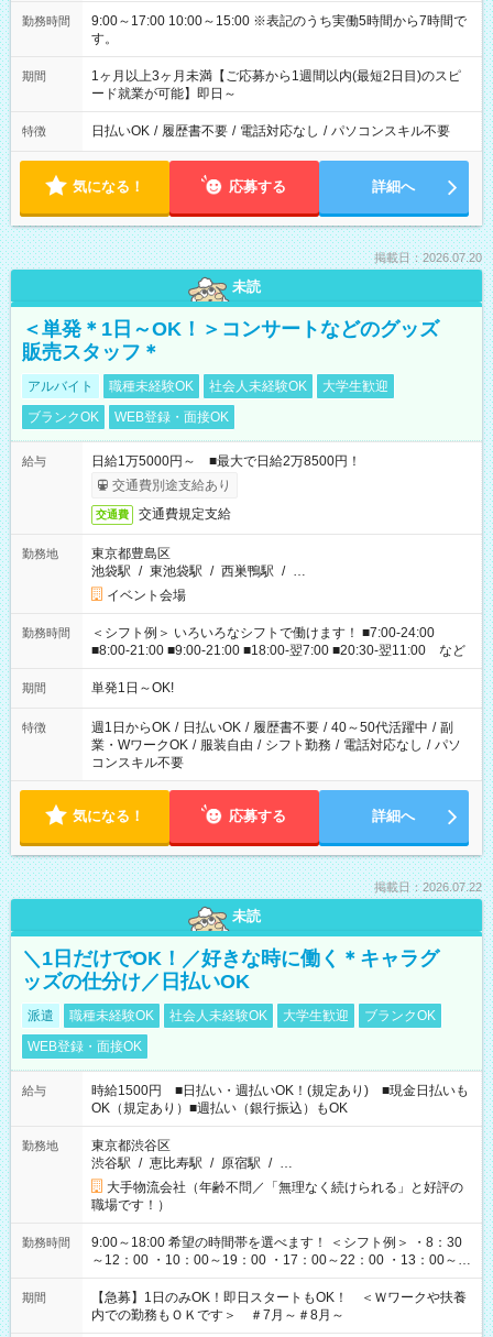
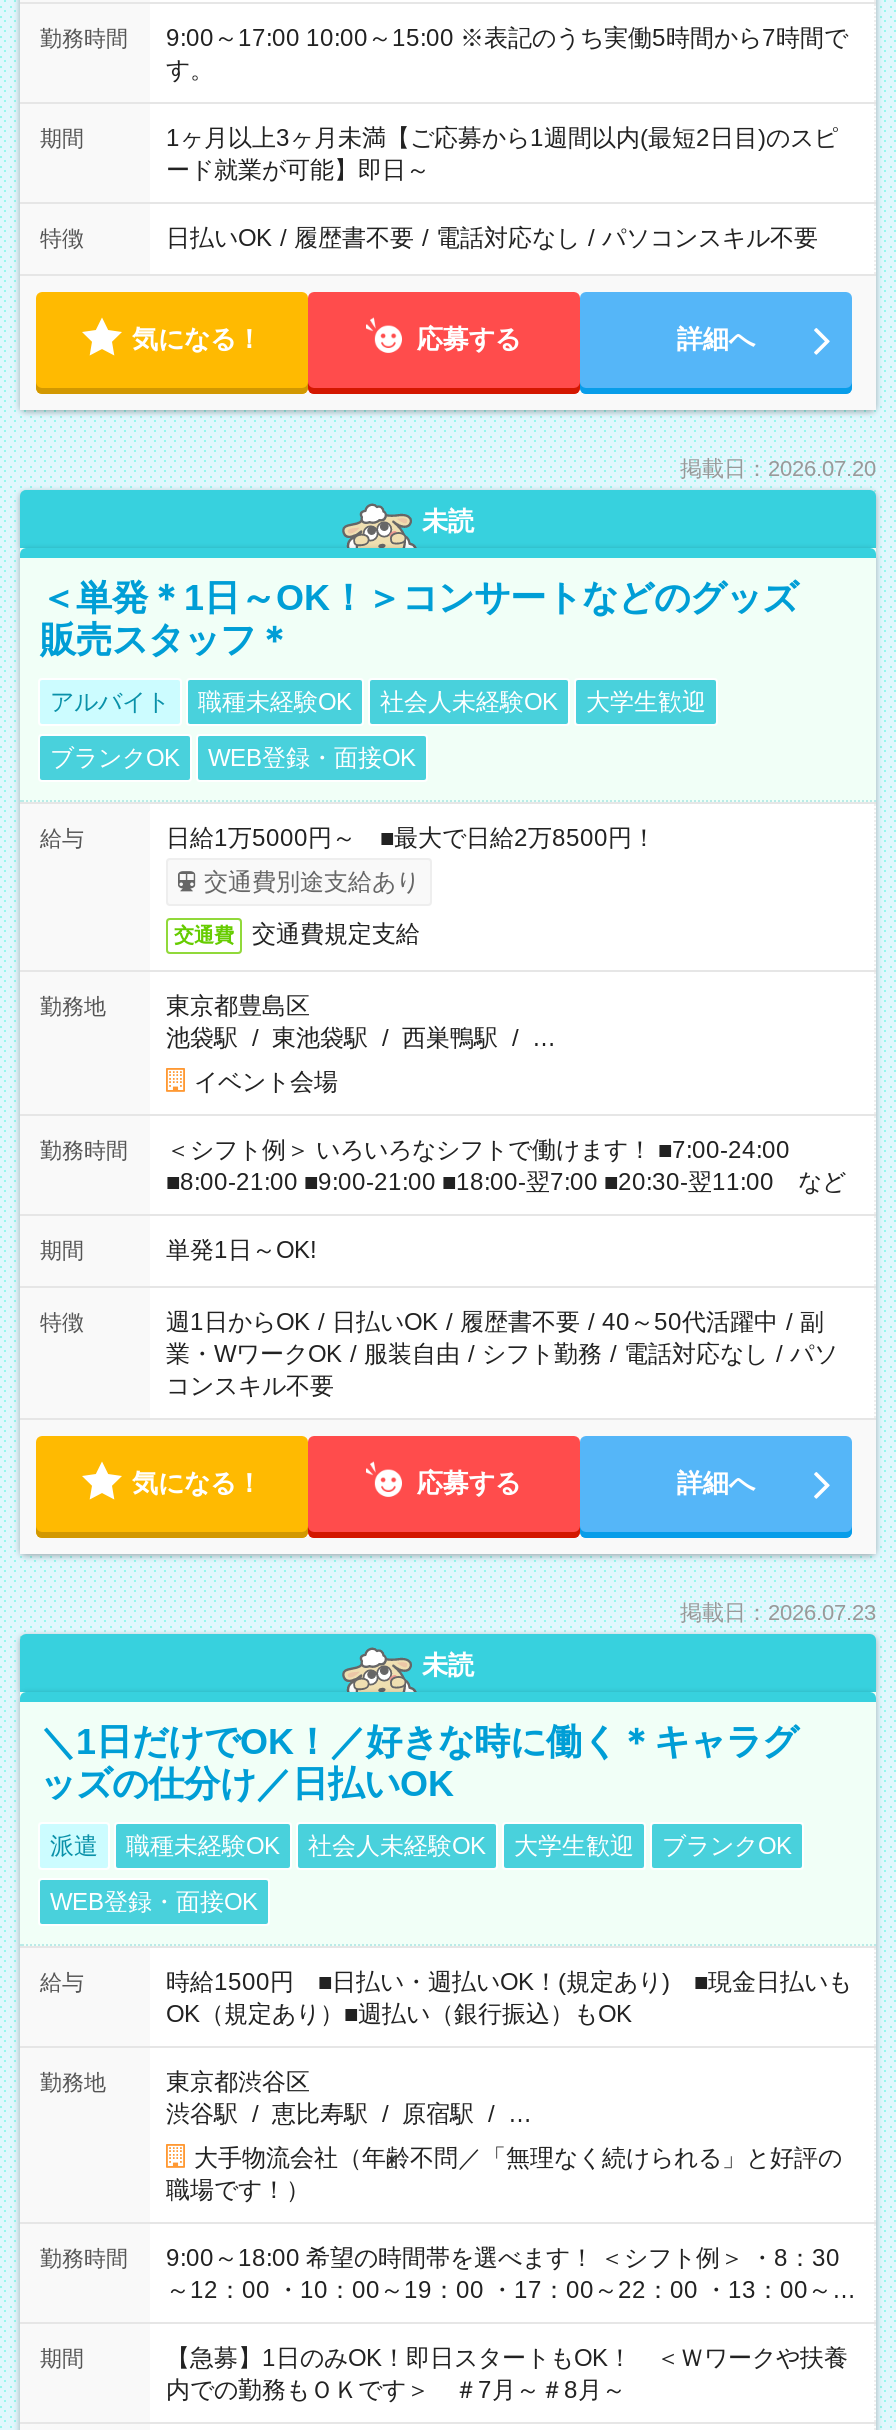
[374,880,482,894] 掲載日：2026.07.22 -> [680,1600,876,1624] 掲載日：2026.07.23

